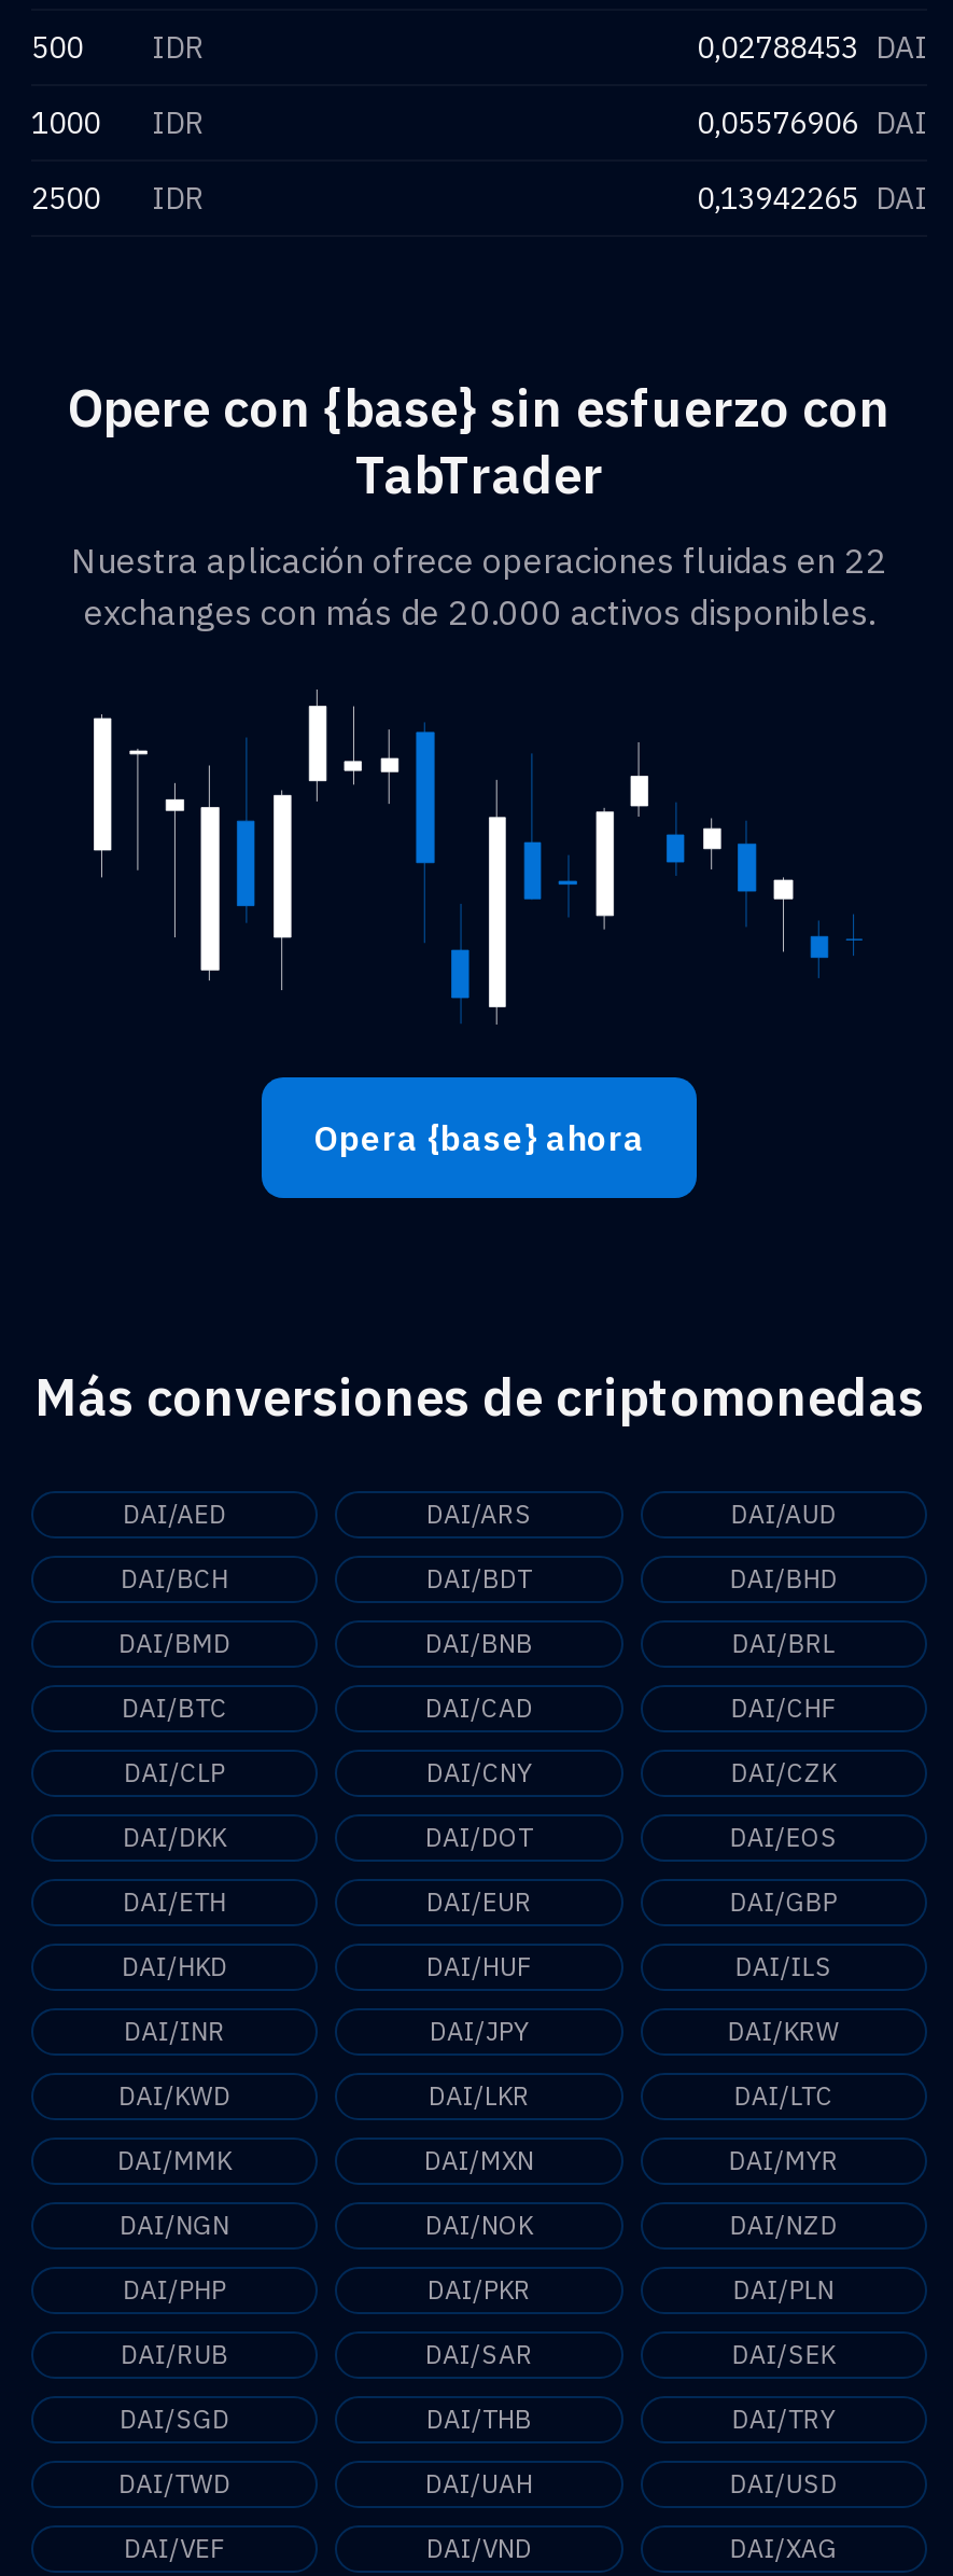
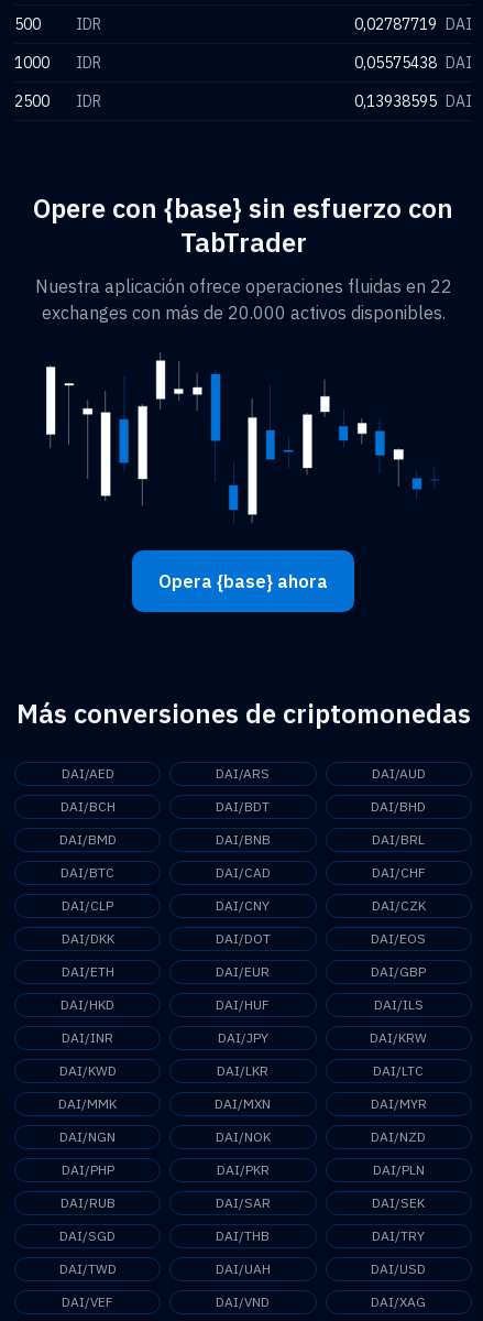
[697,28,927,67] 0,02788453 DAI -> [354,14,472,34] 0,02787719 DAI
[697,104,927,142] 0,05576906 DAI -> [354,53,472,73] 0,05575438 DAI
[697,179,927,218] 0,13942265 DAI -> [354,91,472,111] 0,13938595 DAI

